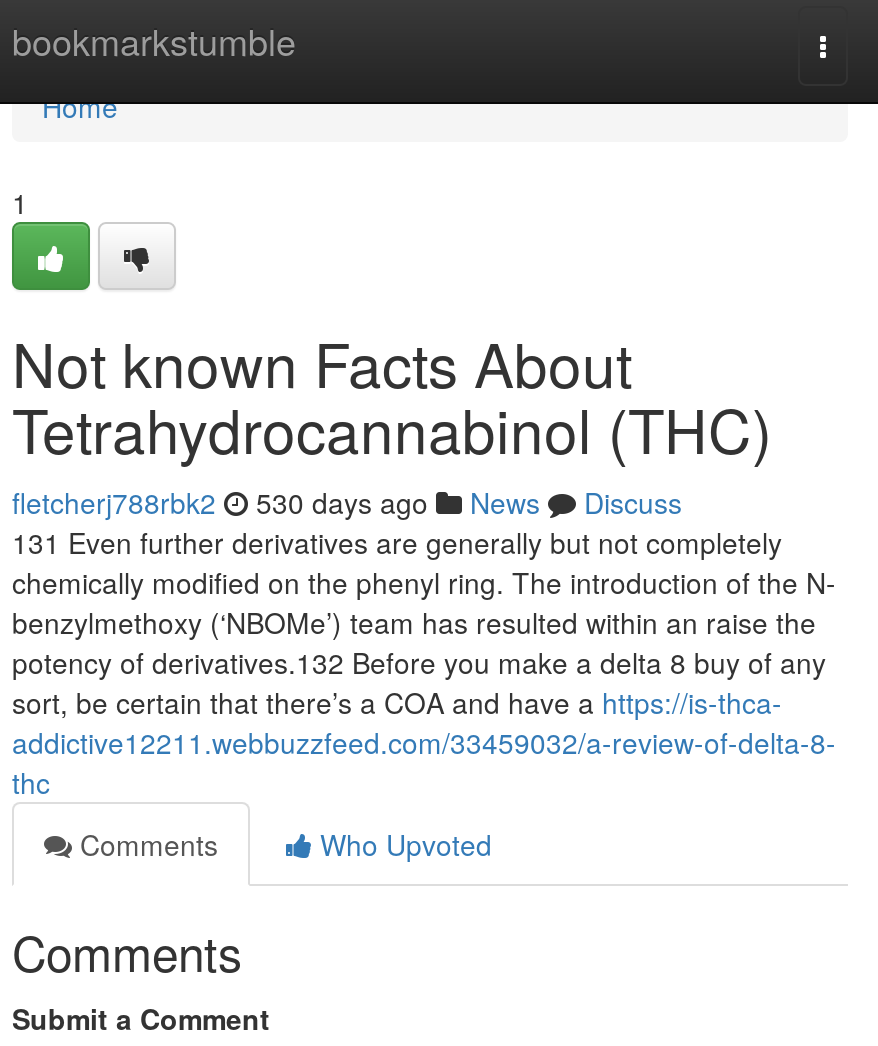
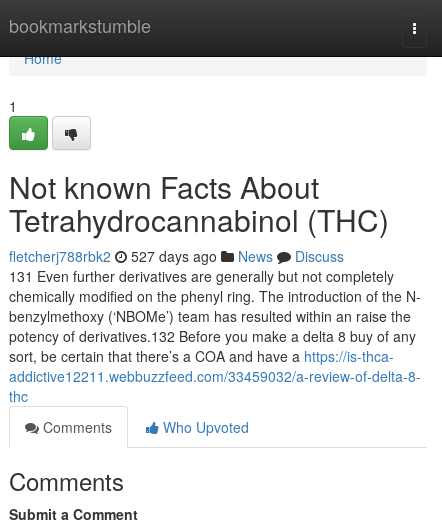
[12,482,682,522] fletcherj788rbk2 530 days ago News Discuss -> [9,246,344,266] fletcherj788rbk2 527 days ago News Discuss

